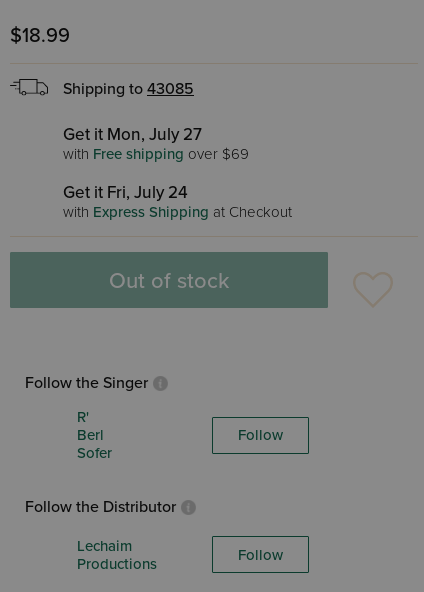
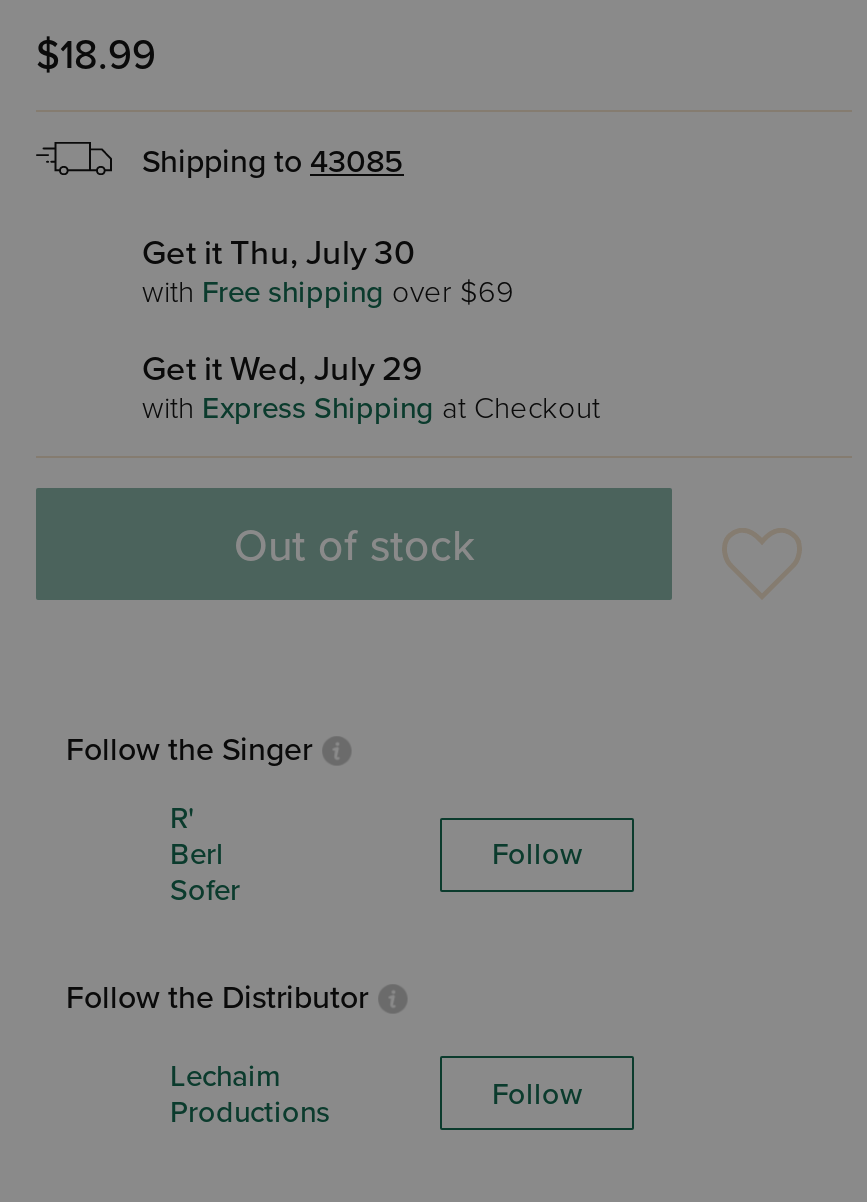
[63,124,202,145] Get it Mon, July 27 -> [142,232,414,274] Get it Thu, July 30
[63,182,188,203] Get it Fri, July 24 -> [142,348,422,390] Get it Wed, July 29

